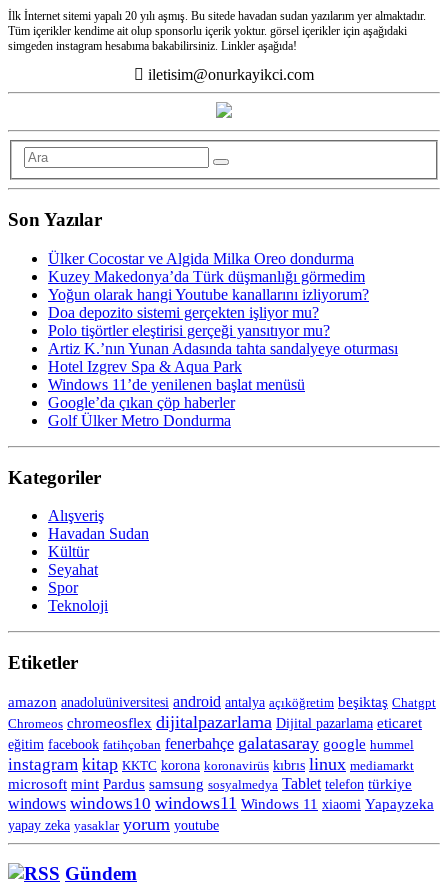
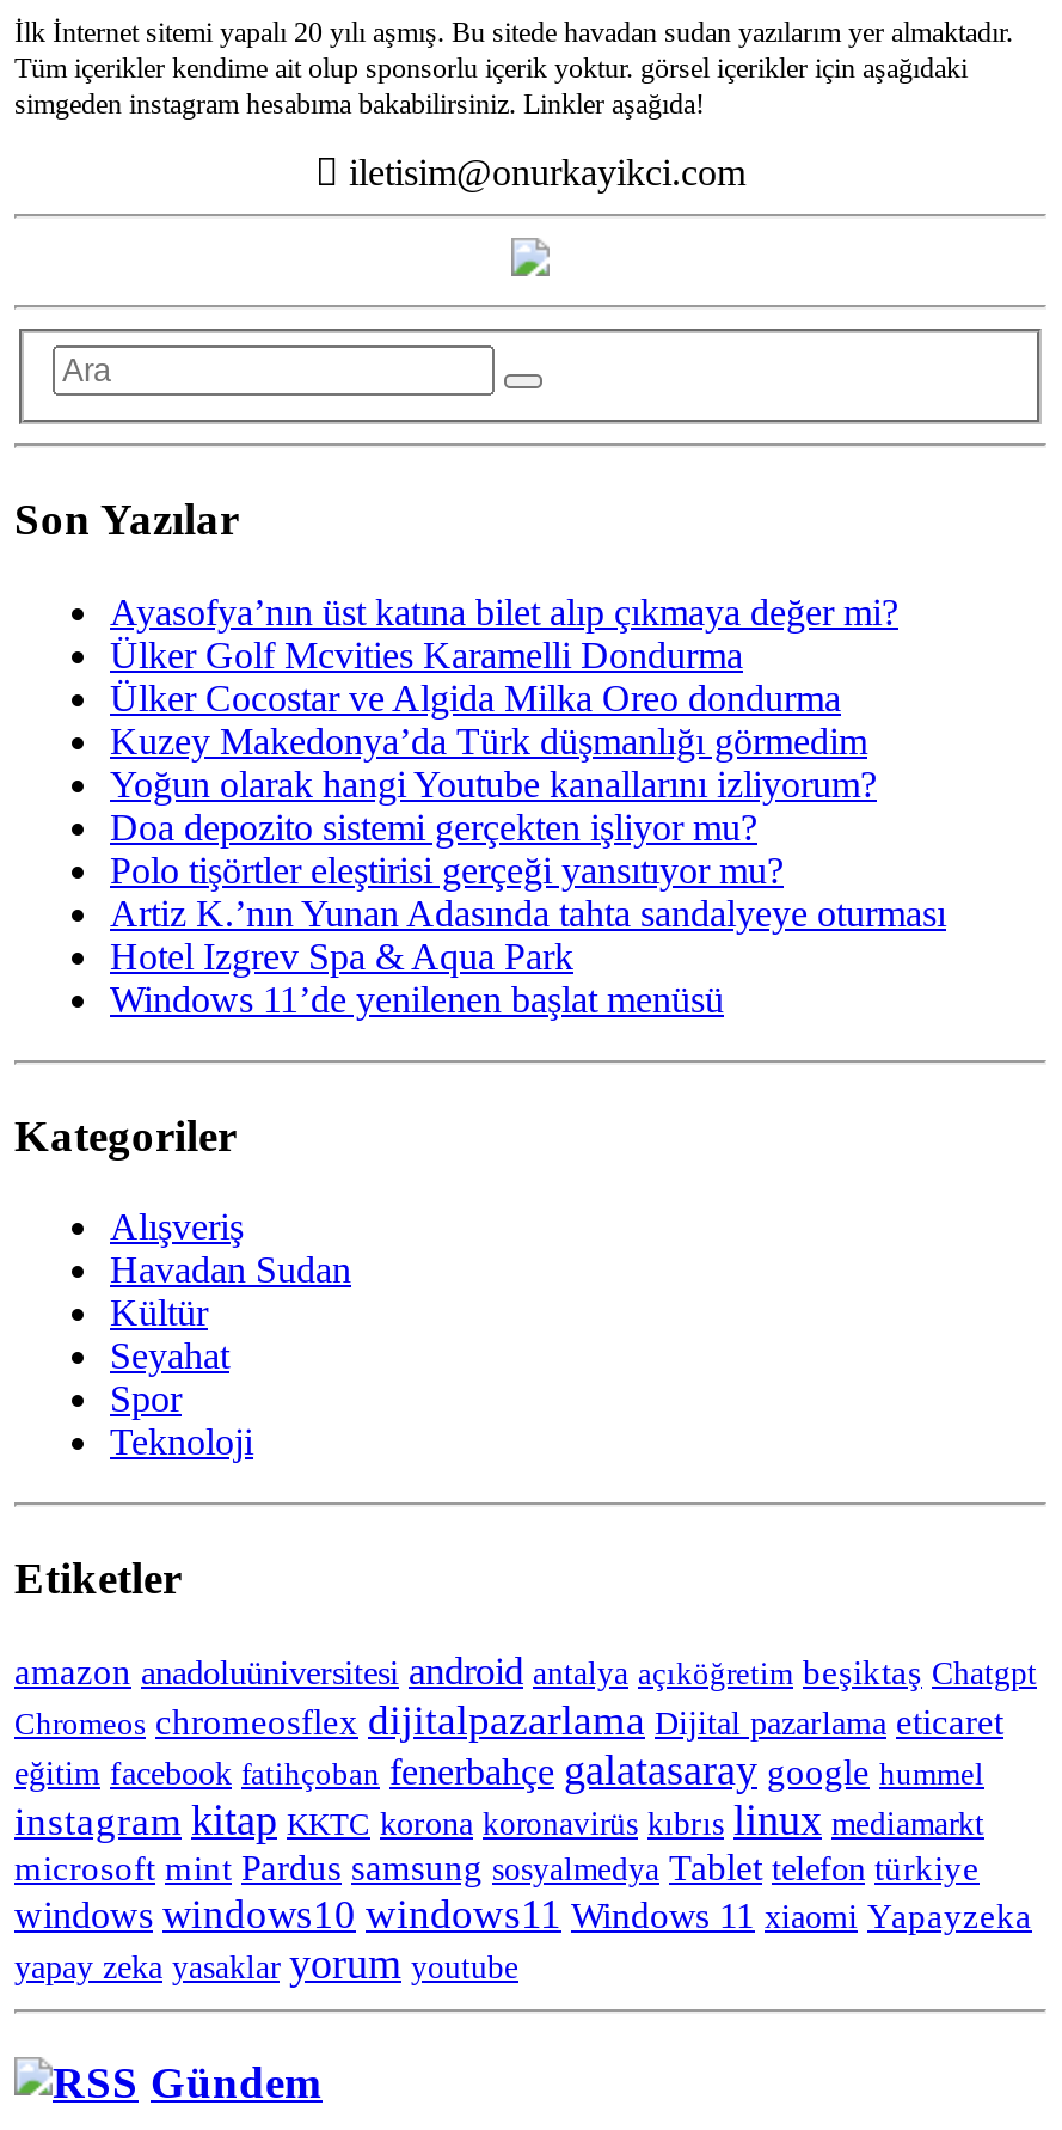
none -> [110,591,898,675] Ayasofya’nın üst katına bilet alıp çıkmaya değer mi? | Ülker Golf Mcvities Karamelli Dondurma
moved [48,250,398,393] -> [110,677,946,1019]: Ülker Cocostar ve Algida Milka Oreo dondurma | Kuzey Makedonya’da Türk düşmanlığı görmedim | Yoğun olarak hangi Youtube kanallarını izliyorum? | Doa depozito sistemi gerçekten işliyor mu? | Polo tişörtler eleştirisi gerçeği yansıtıyor mu? | Artiz K.’nın Yunan Adasında tahta sandalyeye oturması | Hotel Izgrev Spa & Aqua Park | Windows 11’de yenilenen başlat menüsü
[48,394,235,429] Google’da çıkan çöp haberler | Golf Ülker Metro Dondurma -> none

